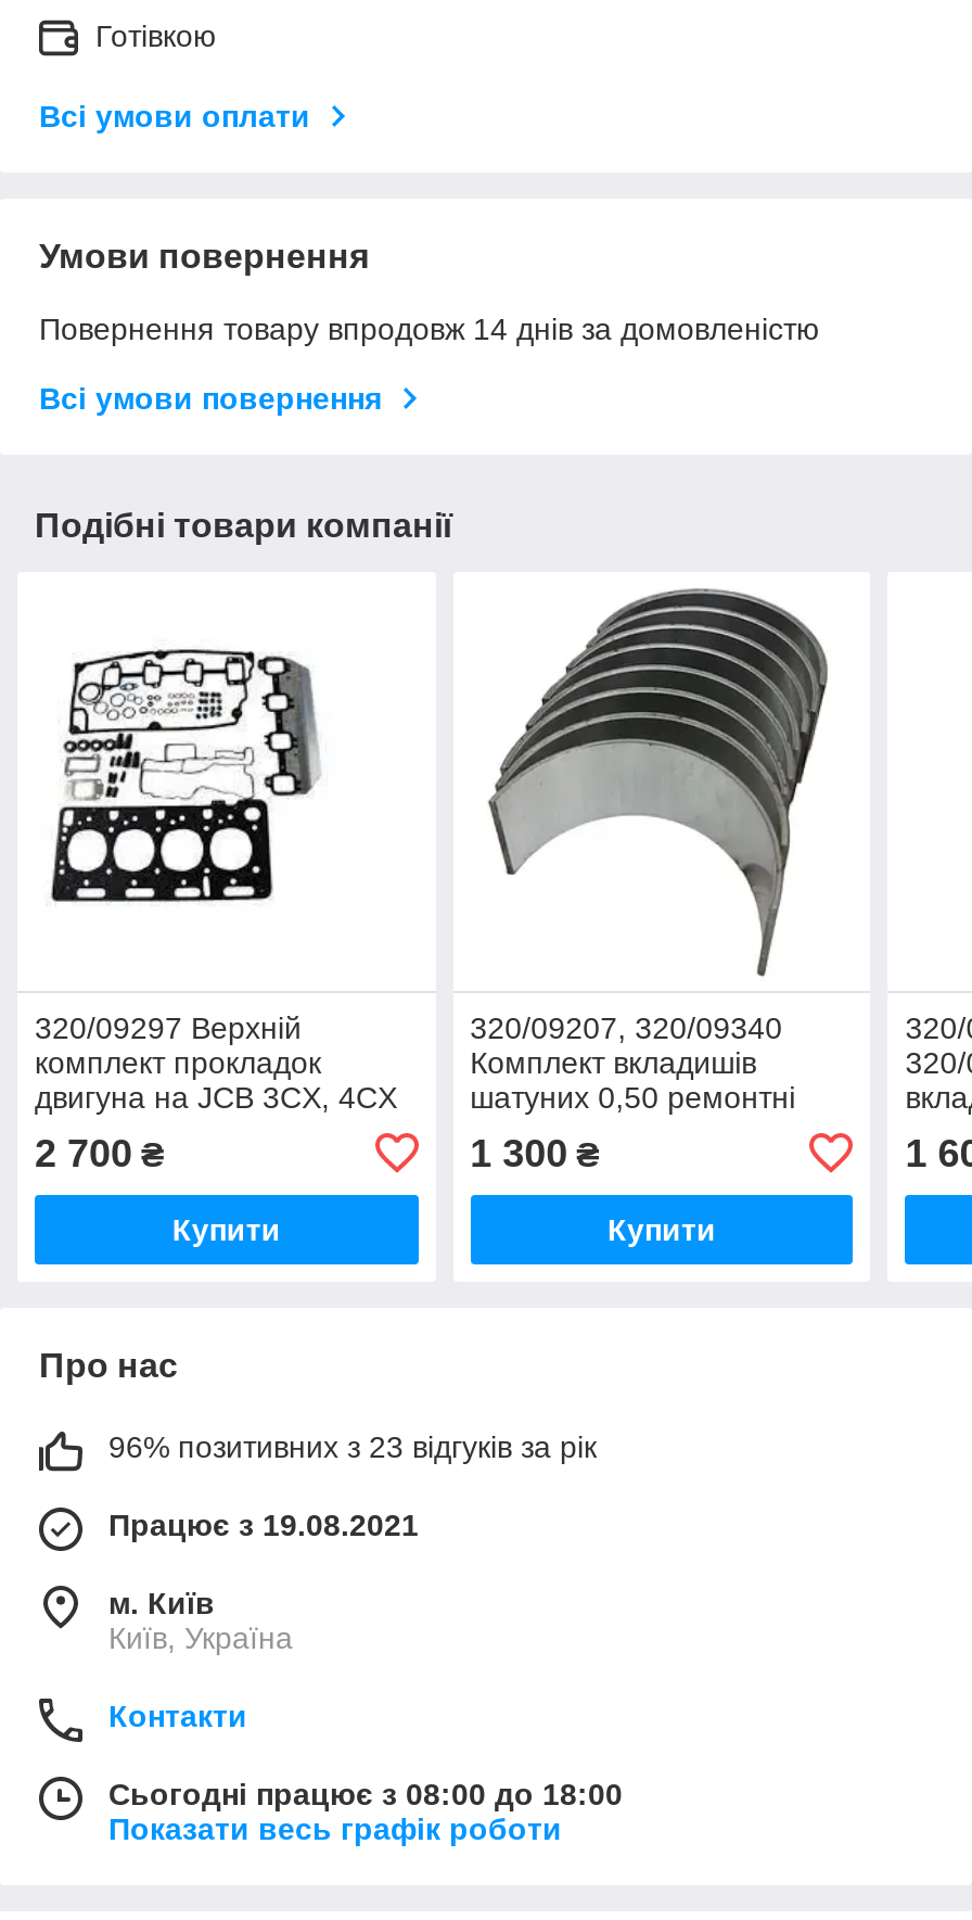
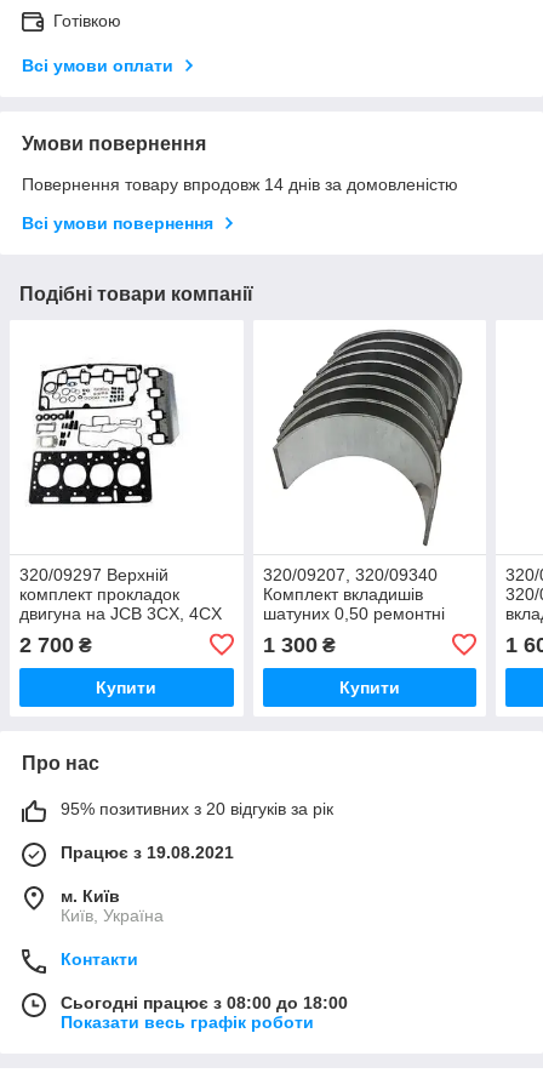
[108,1429,597,1464] 96% позитивних з 23 відгуків за рік -> [61,799,333,818] 95% позитивних з 20 відгуків за рік

